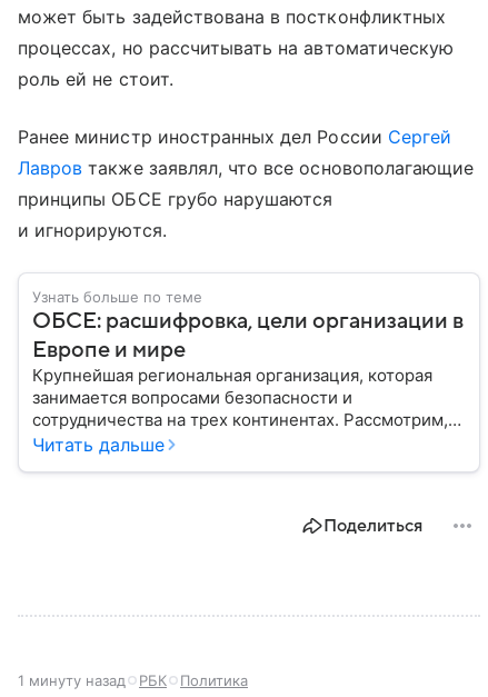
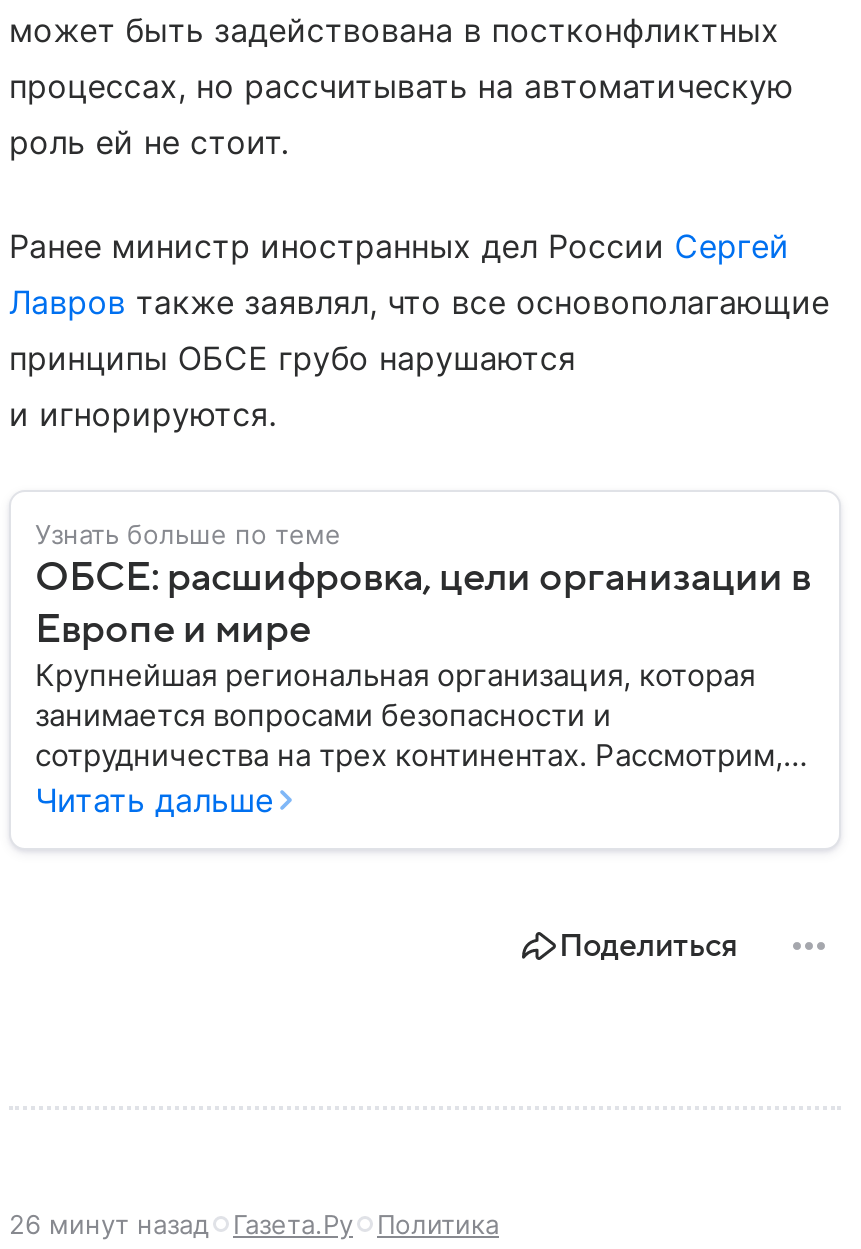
[18,671,167,689] 1 минуту назад | РБК -> [9,1207,353,1239] 26 минут назад | Газета.Ру

